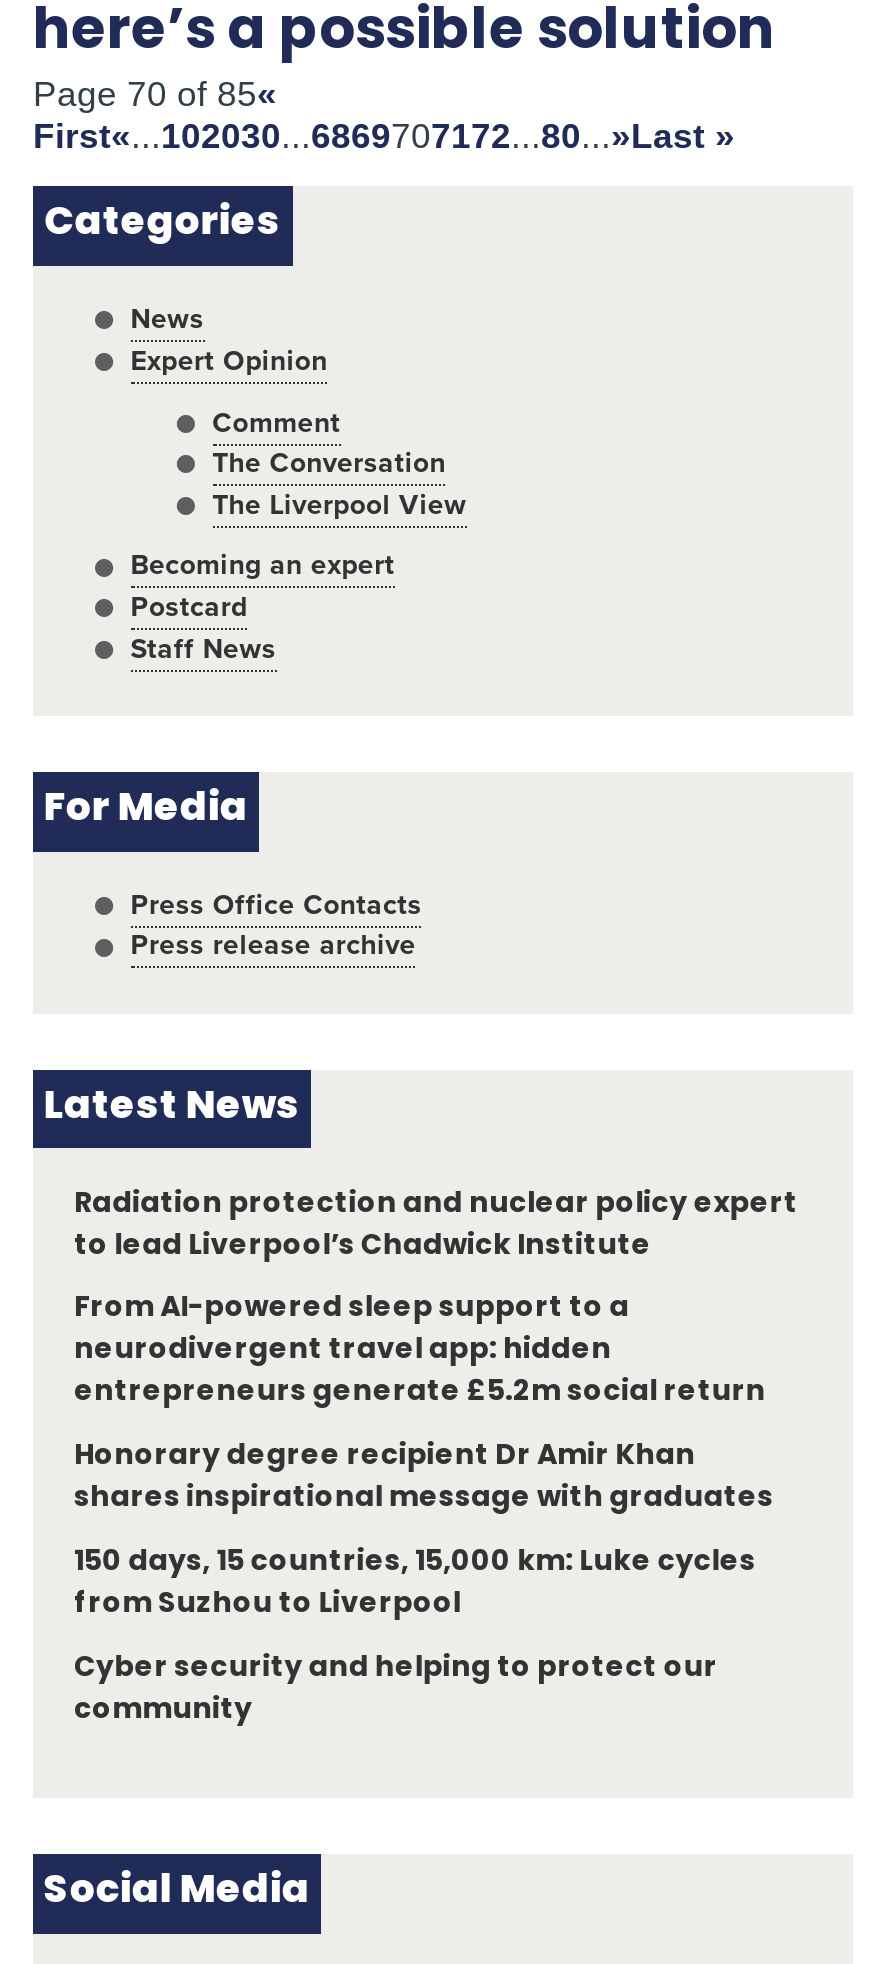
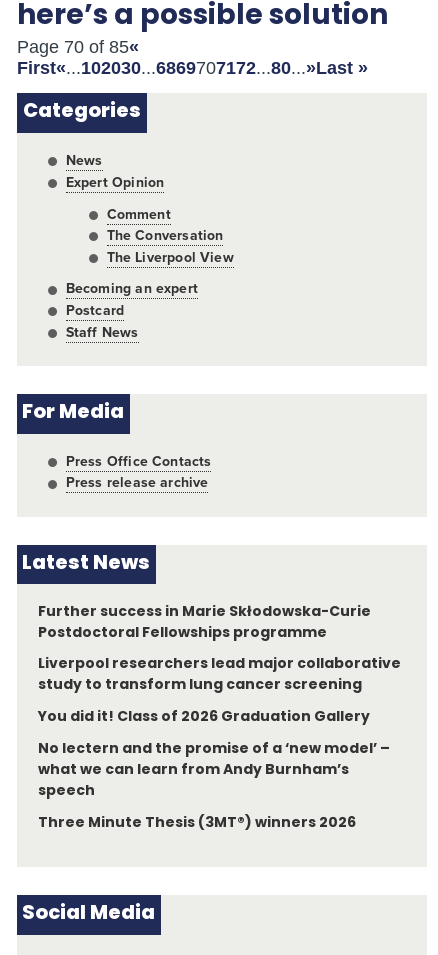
[74,1189,798,1261] Radiation protection and nuclear policy expert | to lead Liverpool’s Chadwick Institute -> [37,604,371,640] Further success in Marie Skłodowska-Curie | Postdoctoral Fellowships programme
[74,1295,766,1409] From AI-powered sleep support to a | neurodivergent travel app: hidden | entrepreneurs generate £5.2m social return -> [37,657,401,693] Liverpool researchers lead major collaborative | study to transform lung cancer screening
[74,1442,774,1514] Honorary degree recipient Dr Amir Khan | shares inspirational message with graduates -> [37,710,370,725] You did it! Class of 2026 Graduation Gallery
[74,1548,756,1620] 150 days, 15 countries, 15,000 km: Luke cycles | from Suzhou to Liverpool -> [37,742,390,799] No lectern and the promise of a ‘new model’ – | what we can learn from Andy Burnham’s | speech
[74,1653,717,1725] Cyber security and helping to protect our | community -> [37,816,356,831] Three Minute Thesis (3MT®) winners 2026

